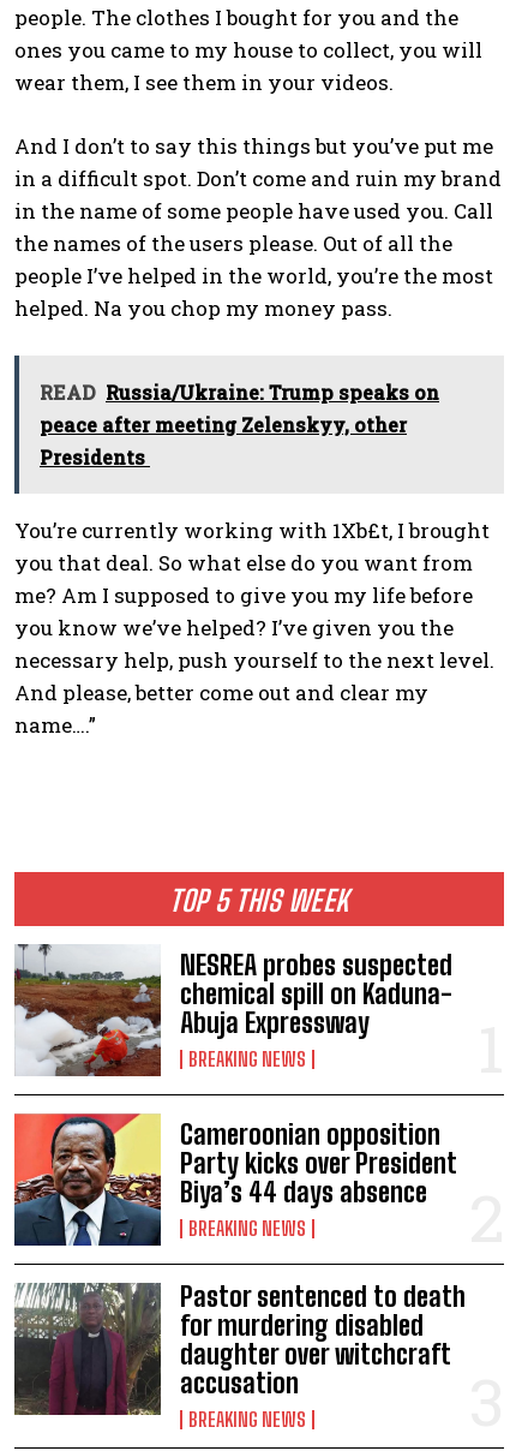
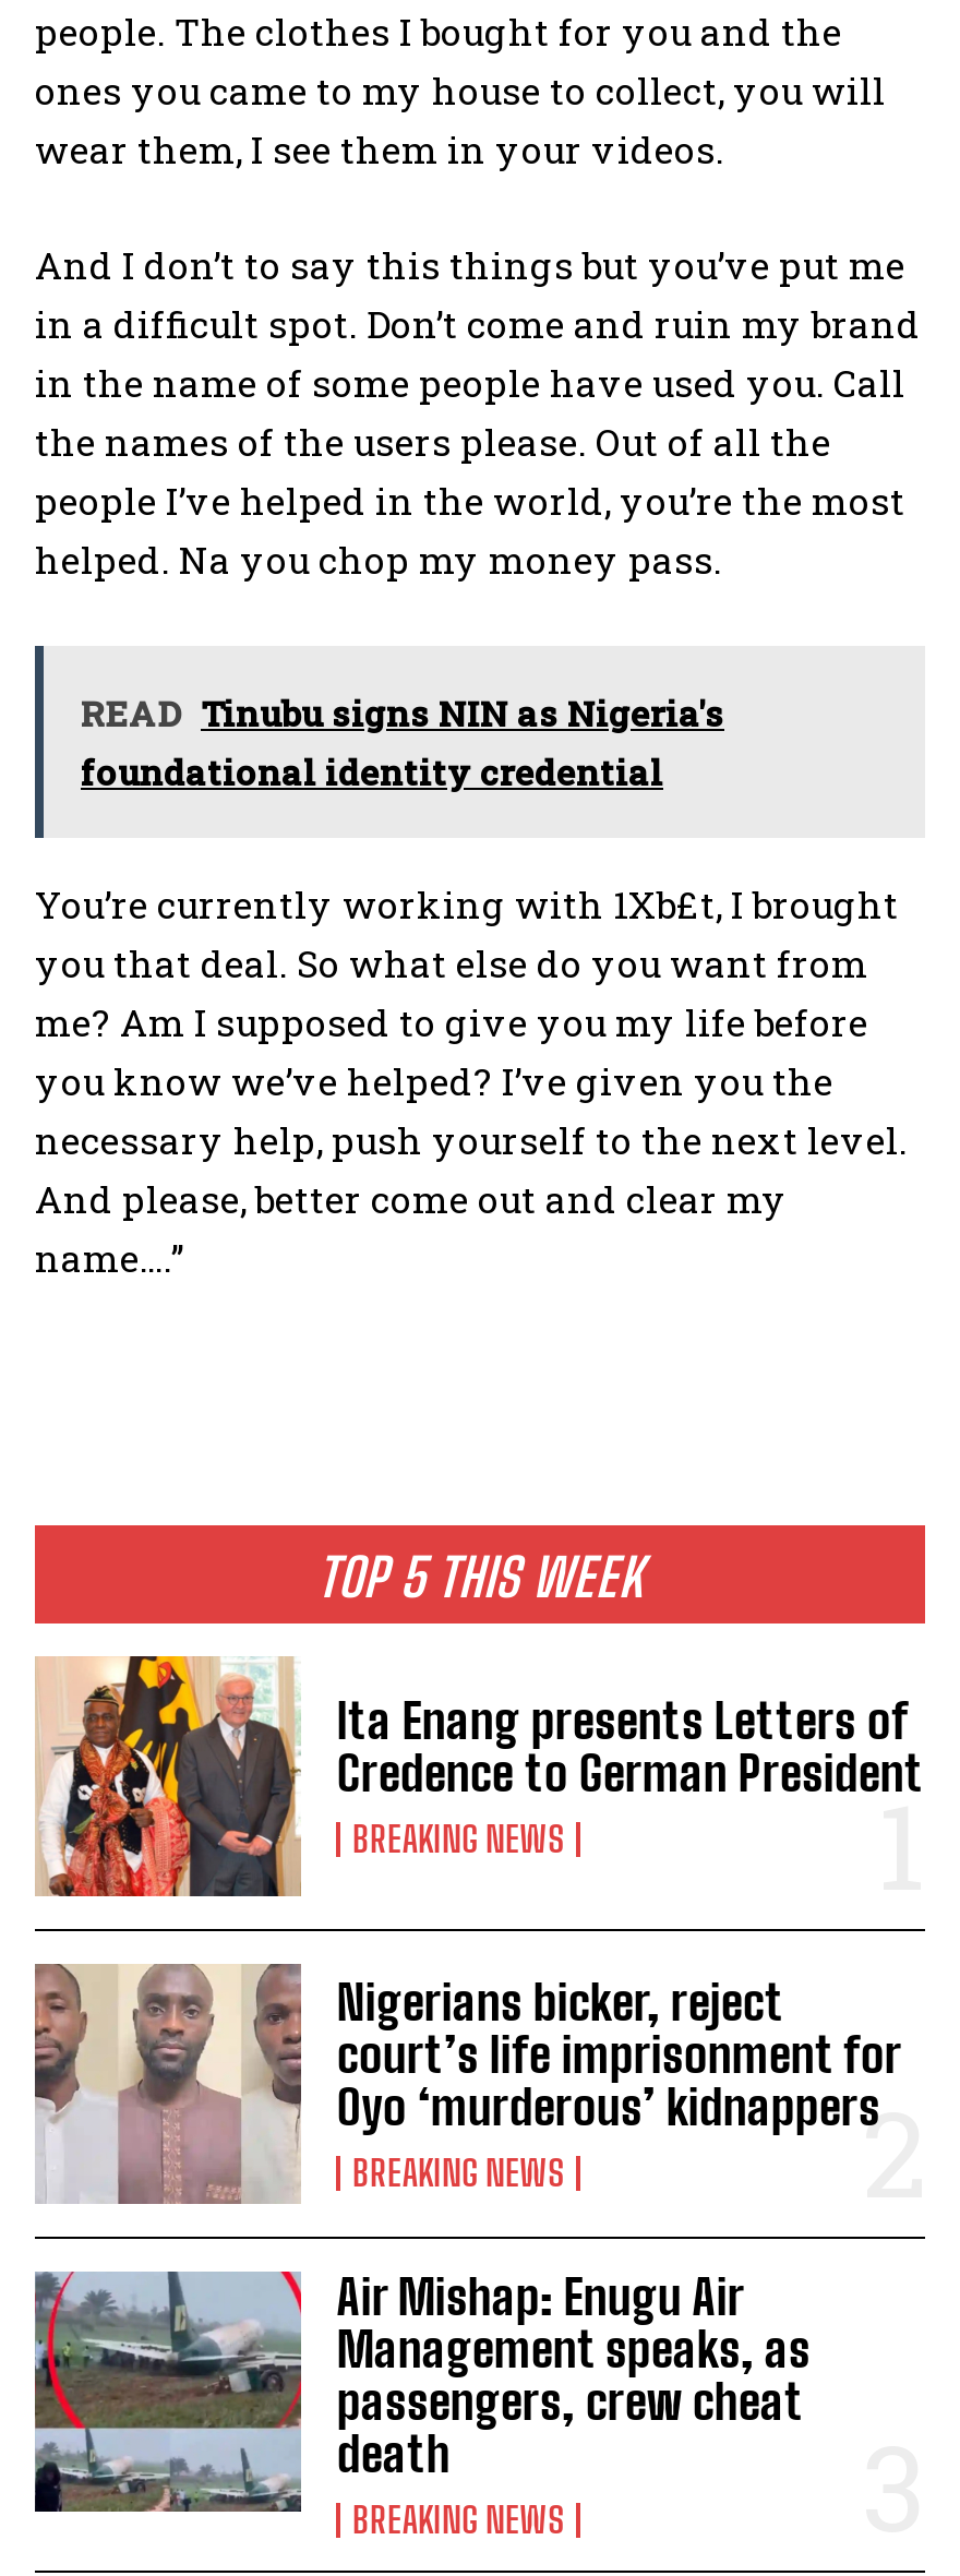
[40,379,439,469] READ Russia/Ukraine: Trump speaks on | peace after meeting Zelenskyy, other | Presidents -> [81,688,724,793] READ Tinubu signs NIN as Nigeria's | foundational identity credential
[13,943,453,1077] [image] | NESREA probes suspected | chemical spill on Kaduna- | Abuja Expressway -> [35,1654,924,1898] [image] | Ita Enang presents Letters of | Credence to German President
[13,1112,458,1247] [image] | Cameroonian opposition | Party kicks over President | Biya’s 44 days absence -> [33,1962,902,2206] [image] | Nigerians bicker, reject | court’s life imprisonment for | Oyo ‘murderous’ kidnappers
[13,1280,466,1416] [image] | Pastor sentenced to death | for murdering disabled | daughter over witchcraft | accusation -> [33,2267,810,2514] [image] | Air Mishap: Enugu Air | Management speaks, as | passengers, crew cheat | death

